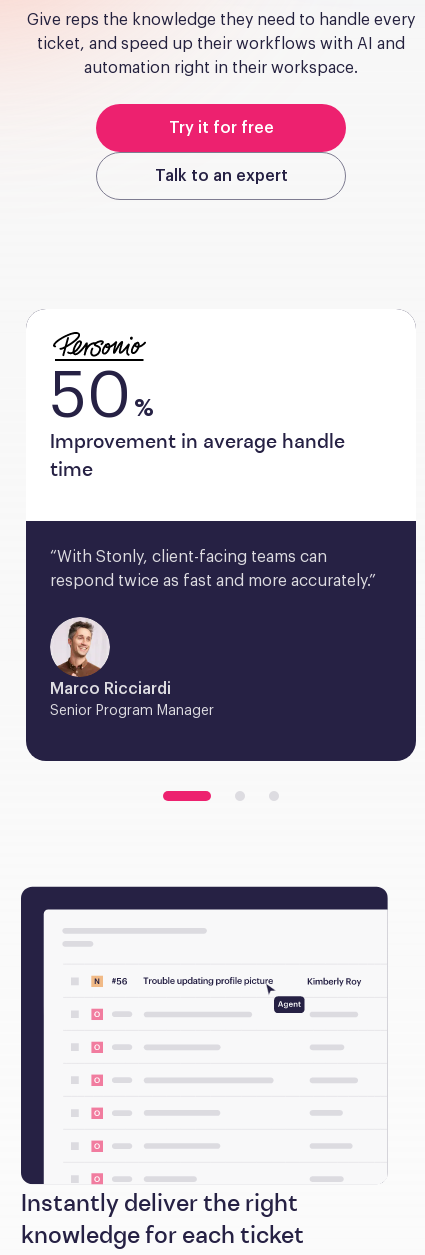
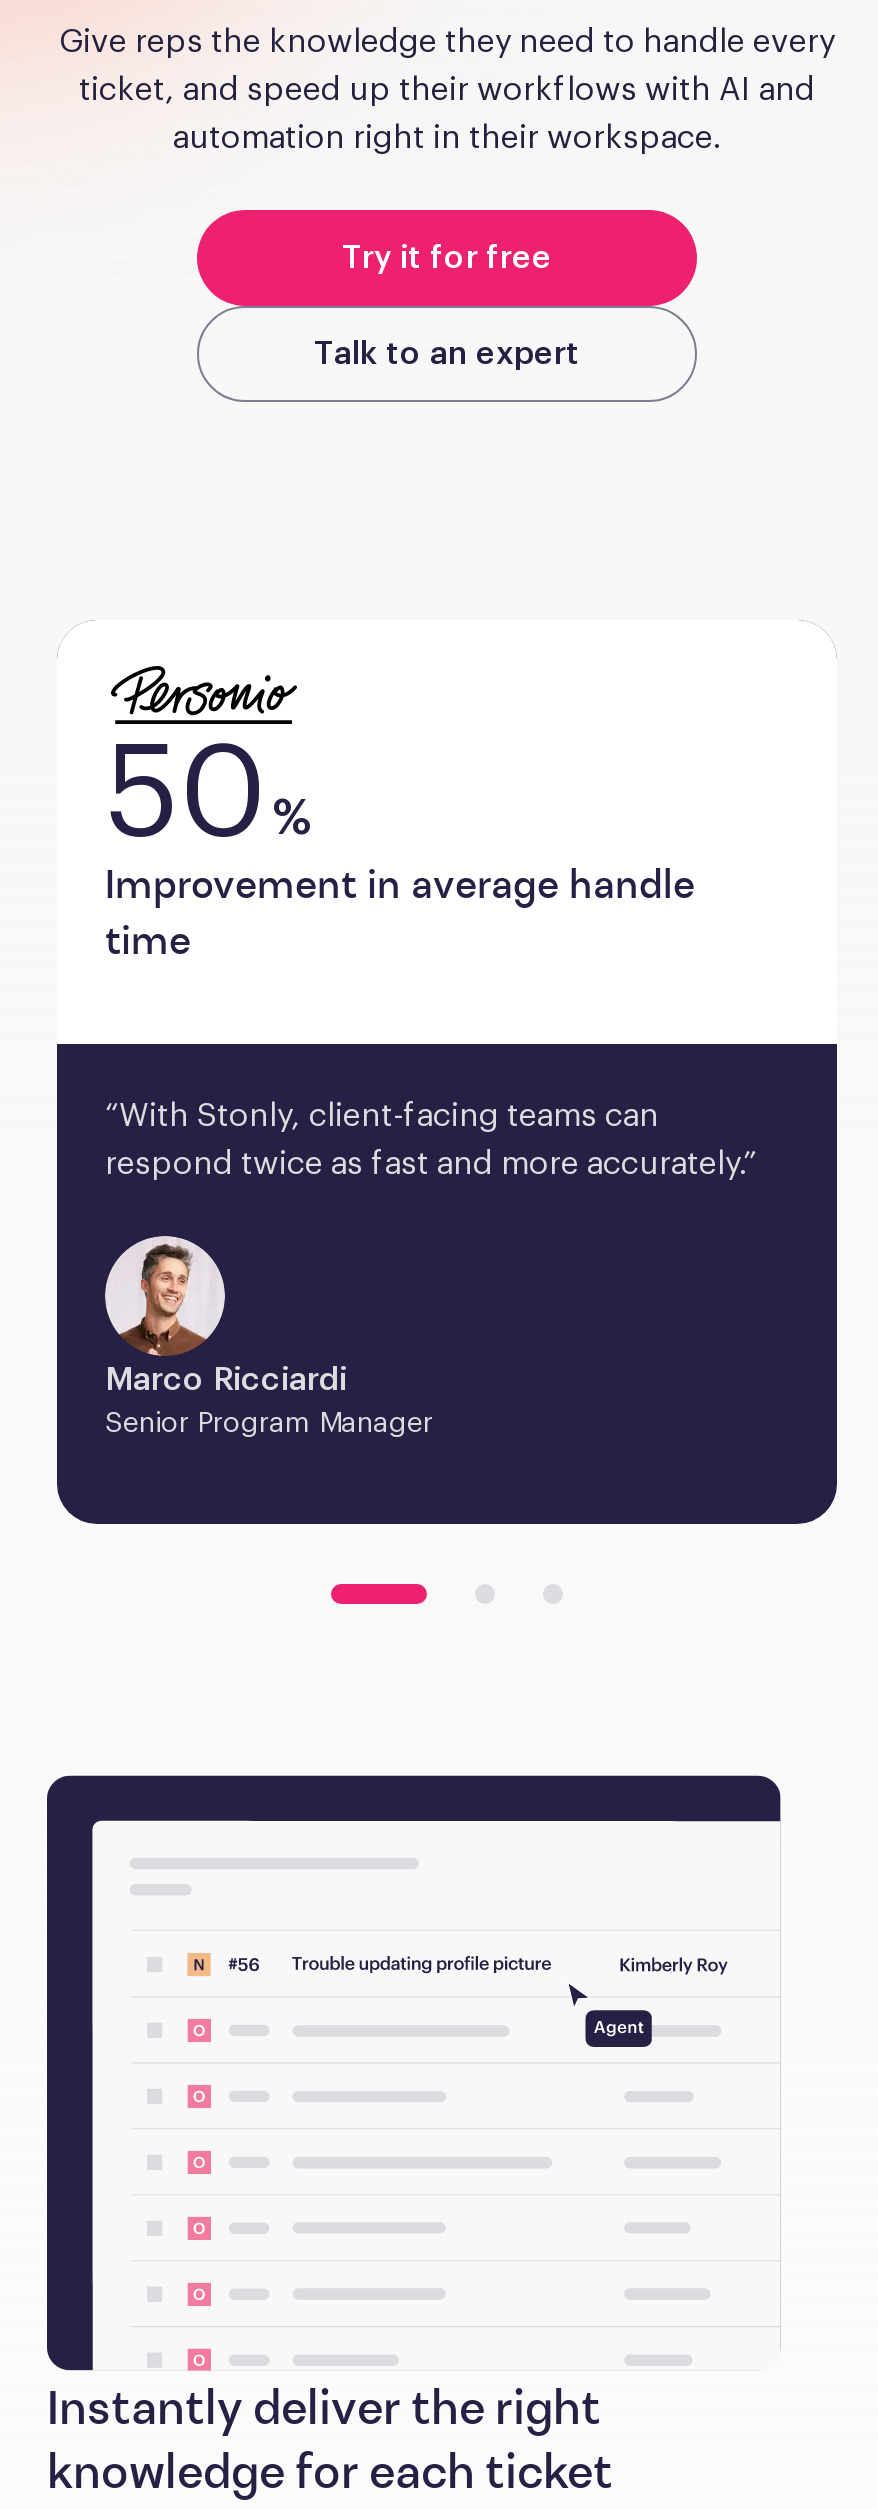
[266,985,324,1023] [image] -> [539,1970,655,2050] [image]

